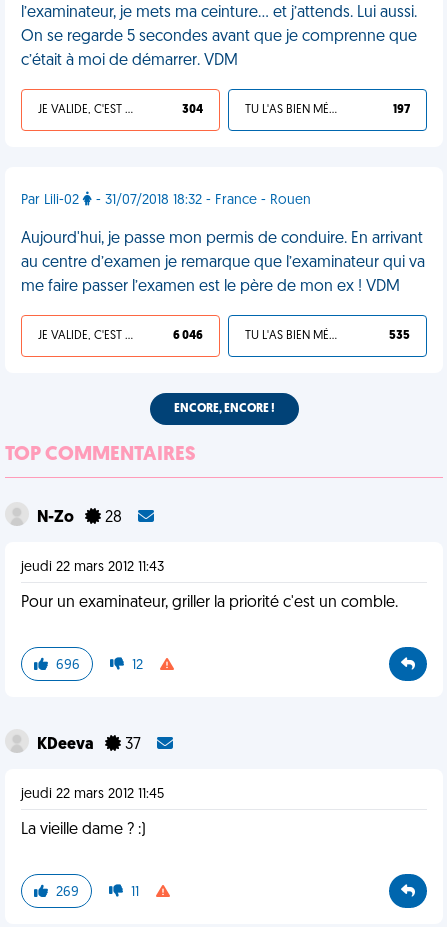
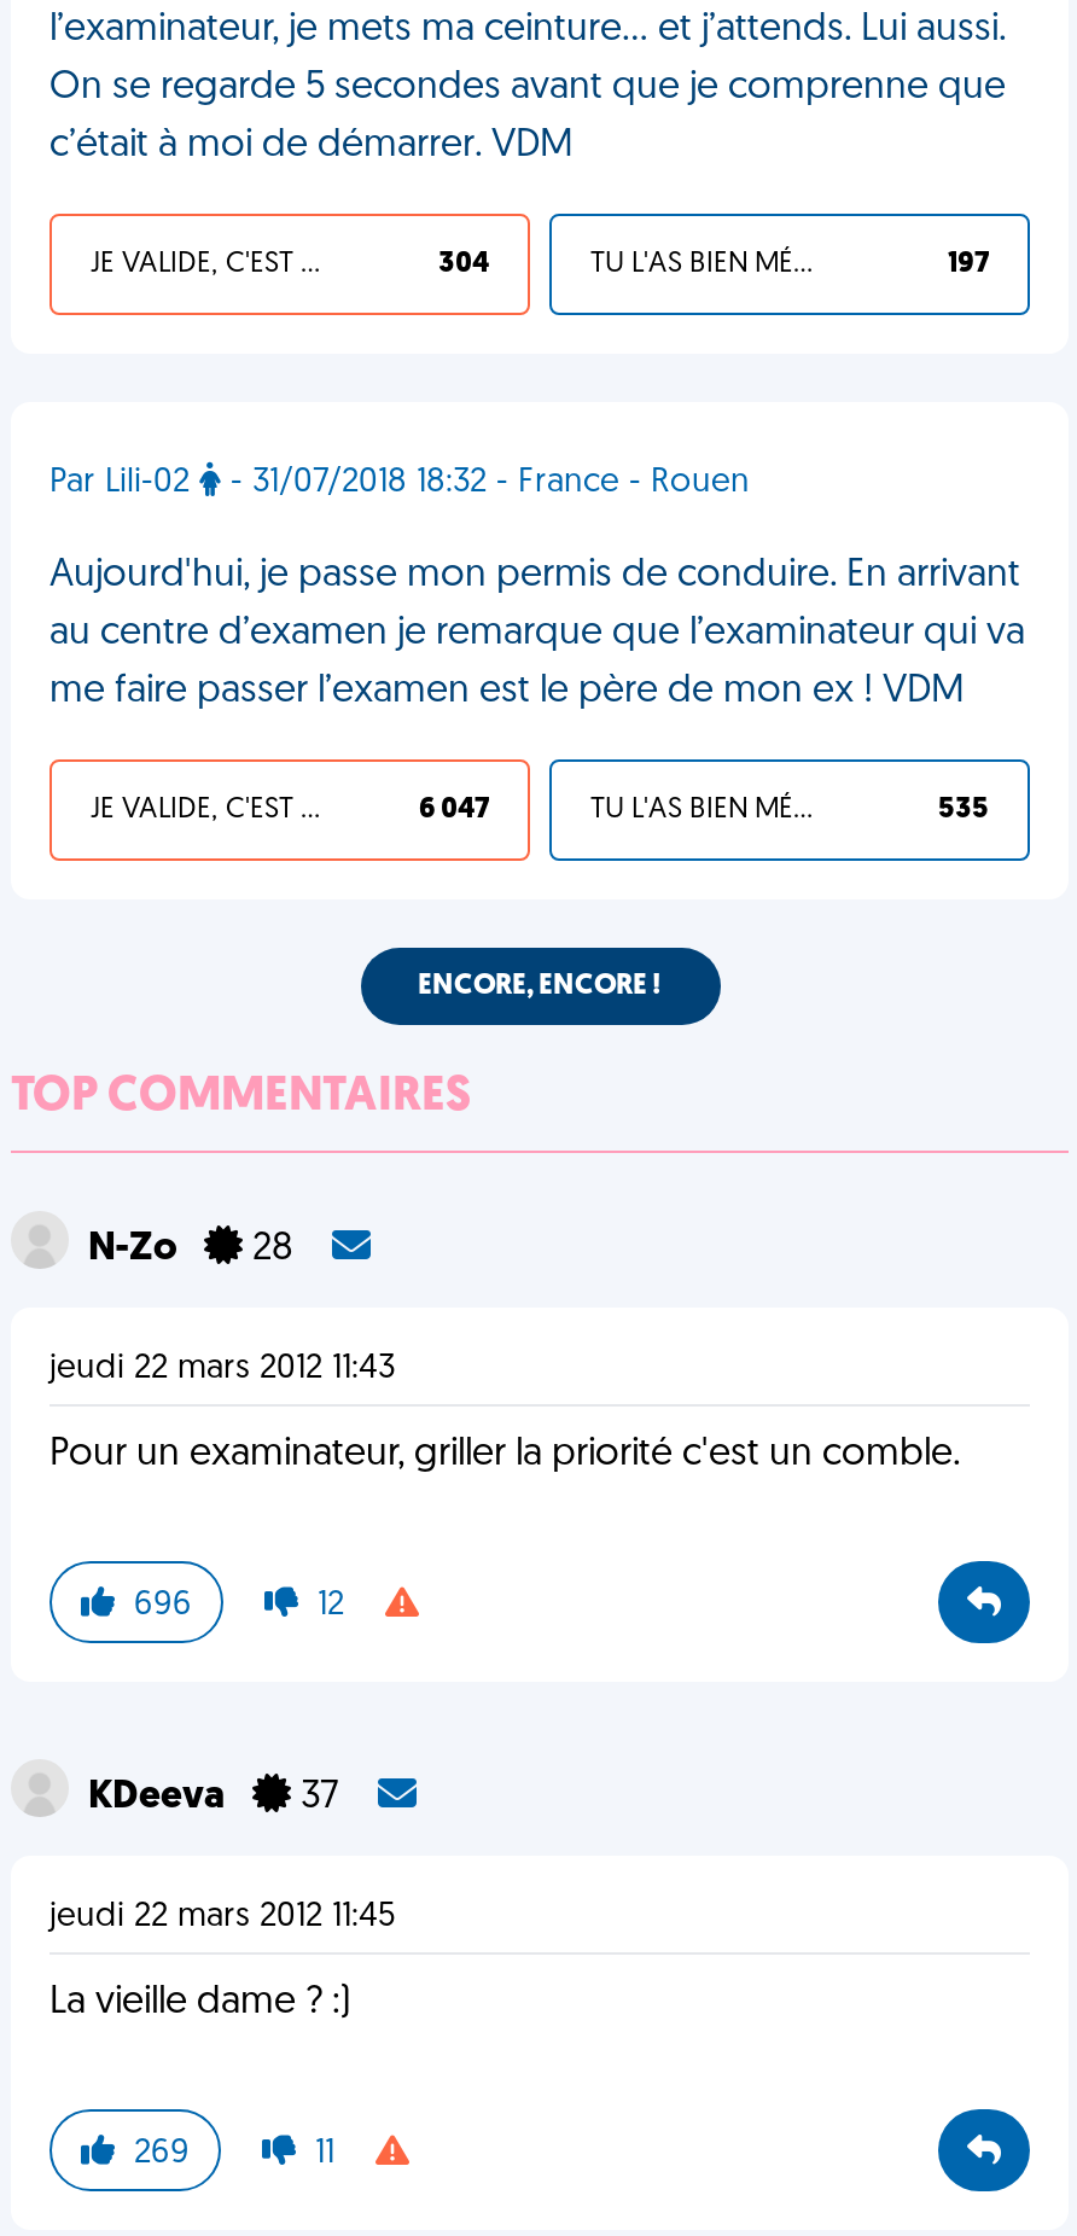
[173,330,203,342] 6 046 -> [419,796,489,825] 6 047

